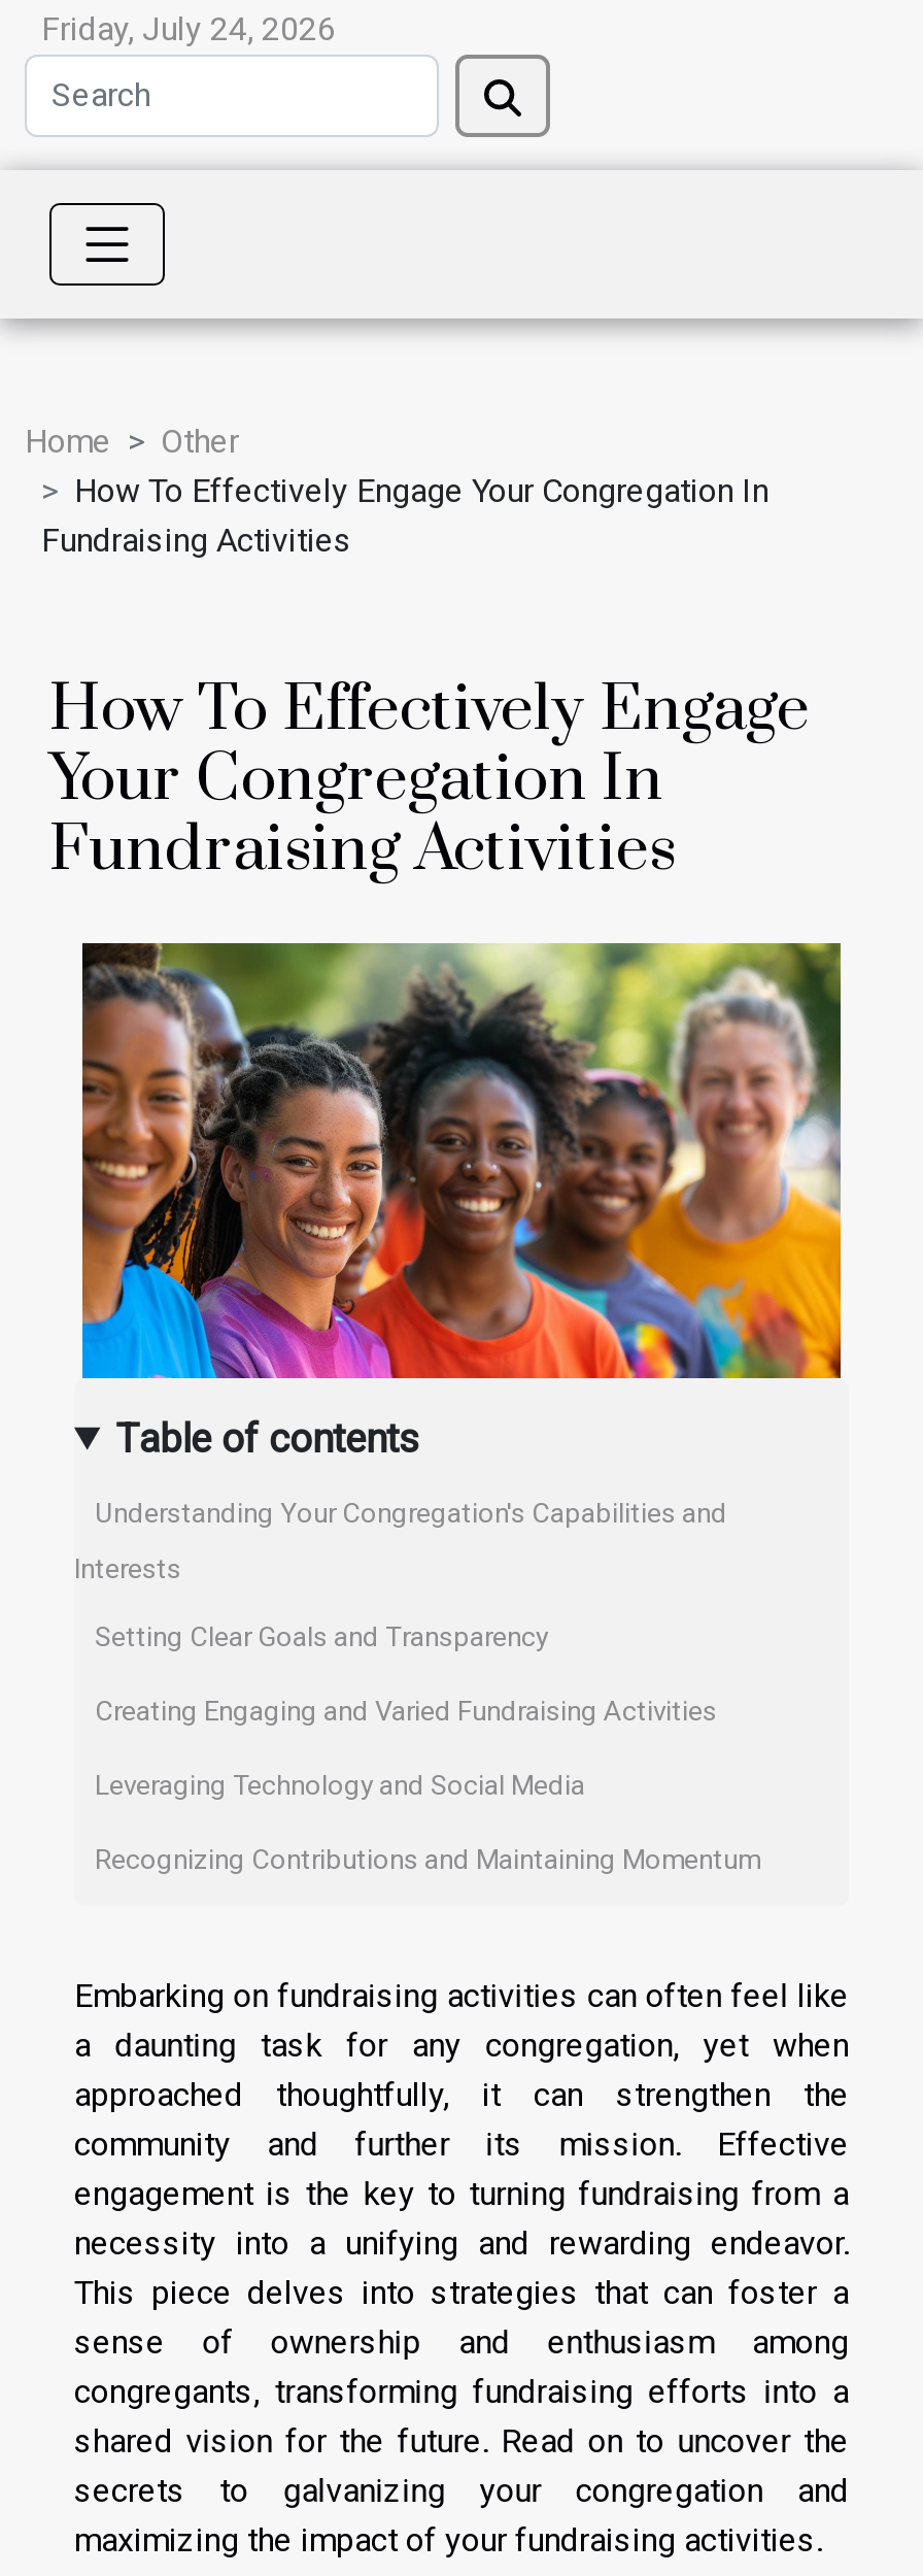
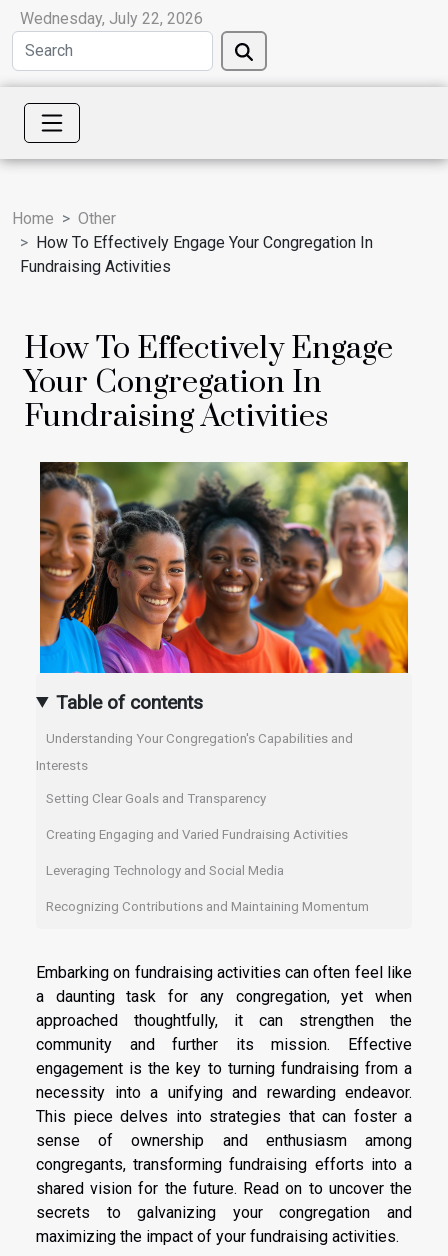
[41,9,336,48] Friday, July 24, 2026 -> [20,9,203,28] Wednesday, July 22, 2026

